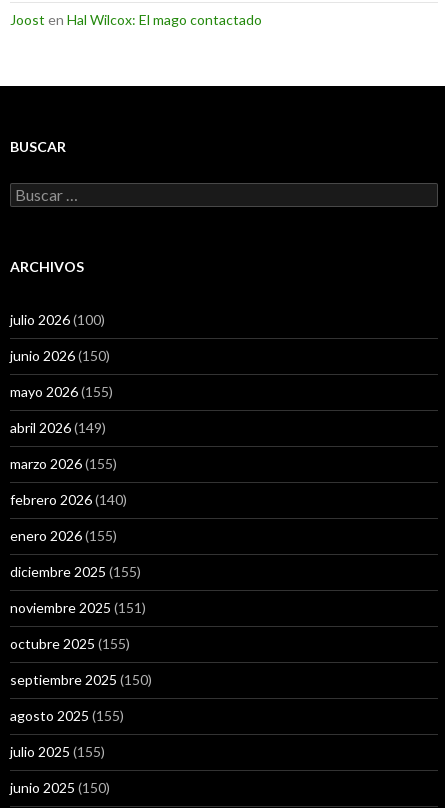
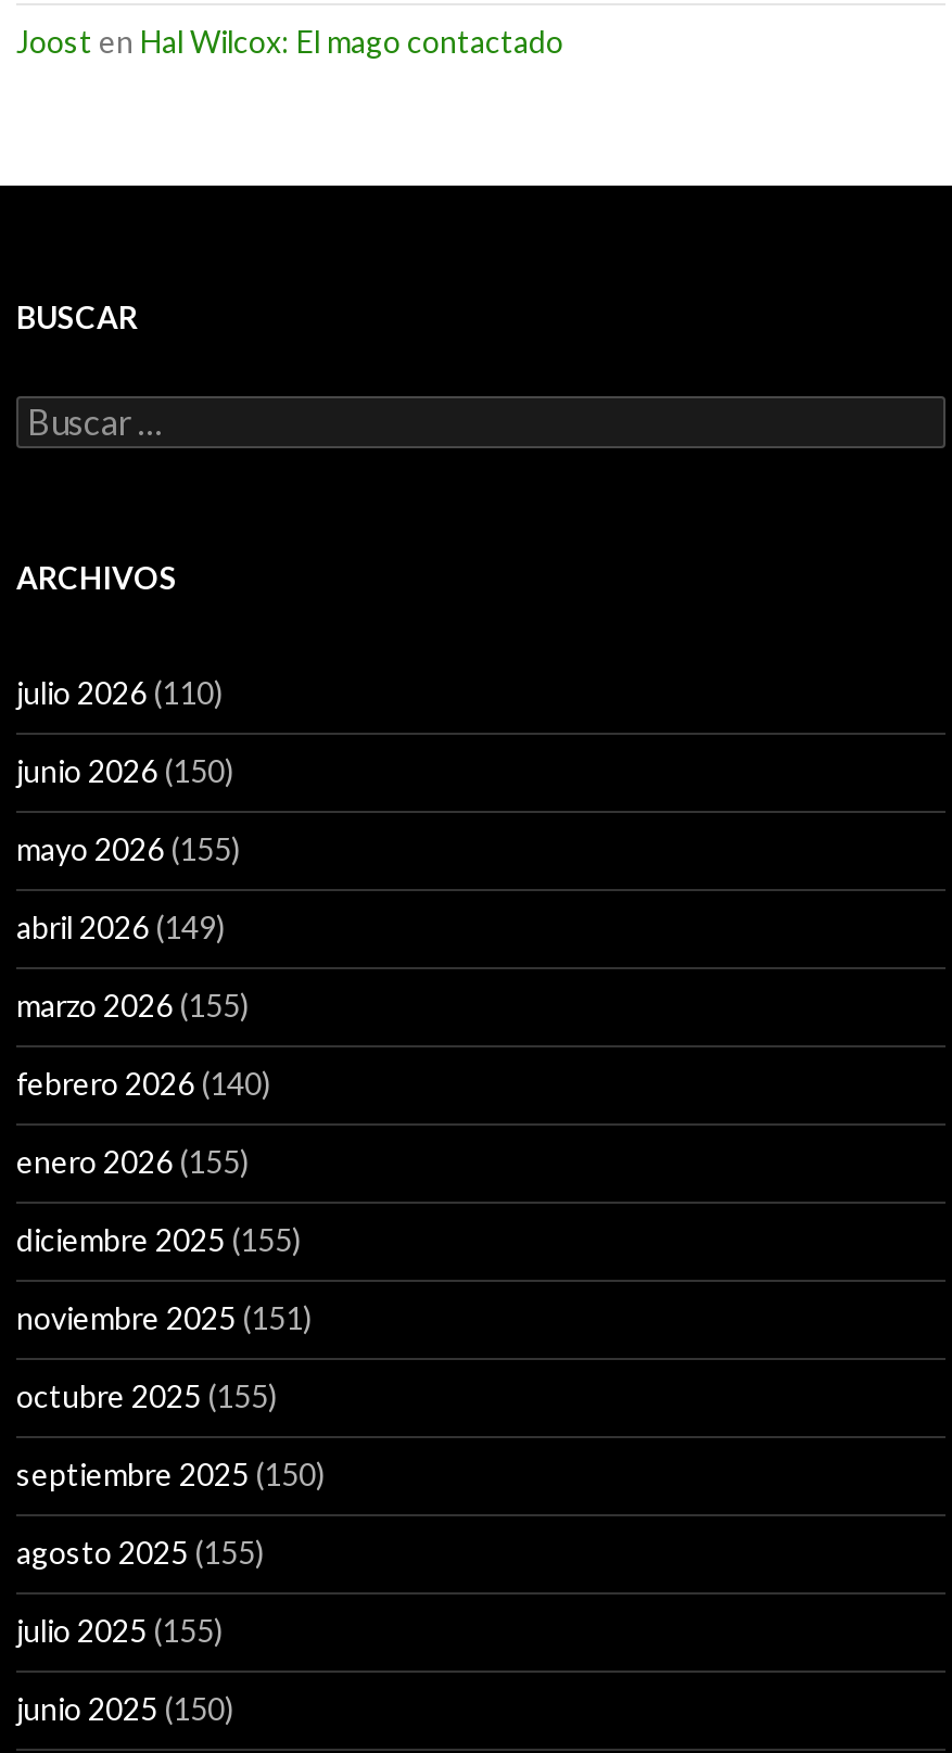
[10,311,105,328] julio 2026 (100) -> [16,674,223,711] julio 2026 (110)

